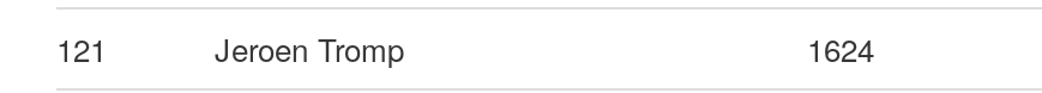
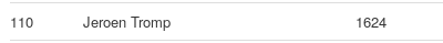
[56,26,107,72] 121 -> [10,11,33,32] 110

